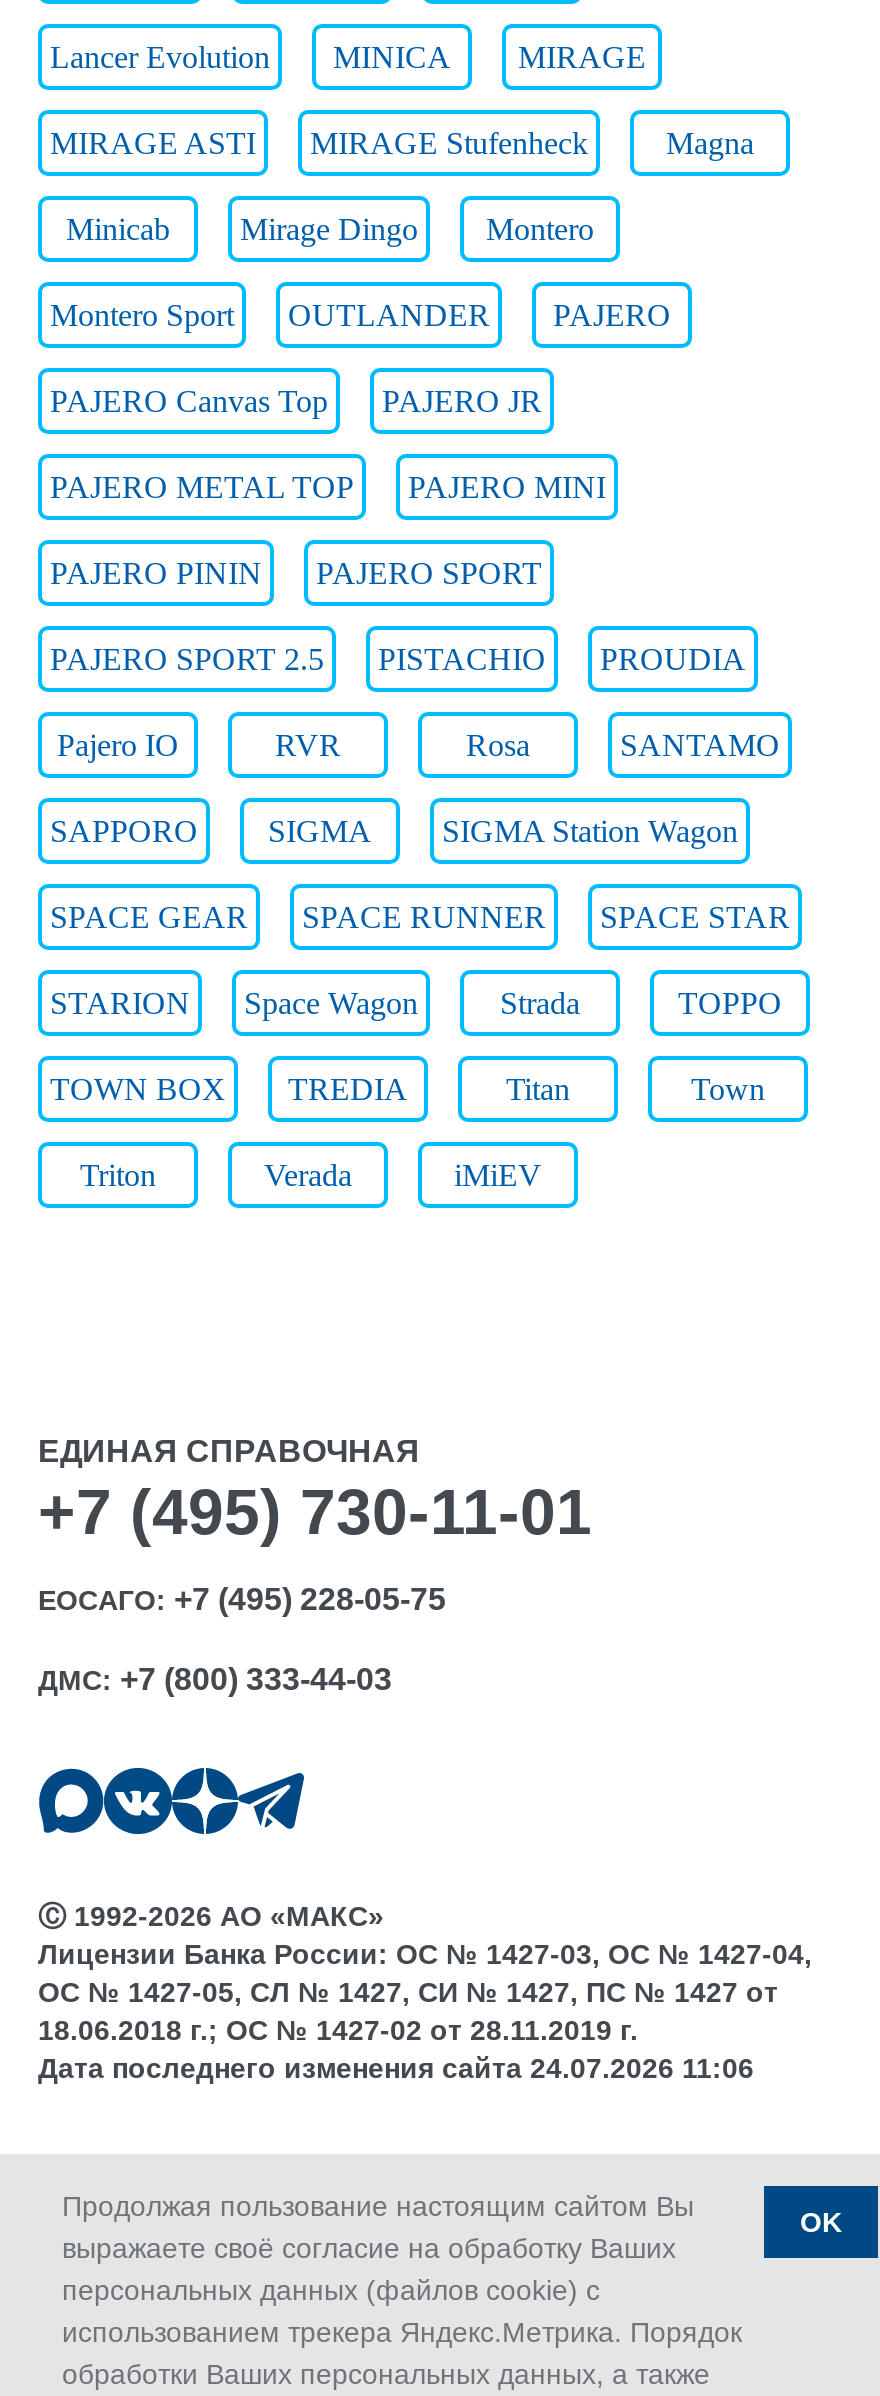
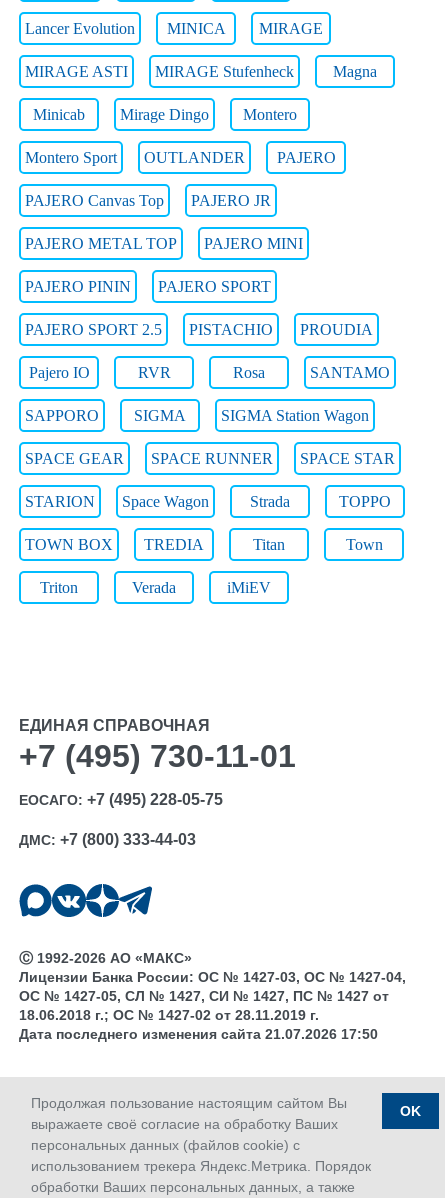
[38,2053,754,2085] Дата последнего изменения сайта 24.07.2026 11:06 -> [19,1026,378,1042] Дата последнего изменения сайта 21.07.2026 17:50

